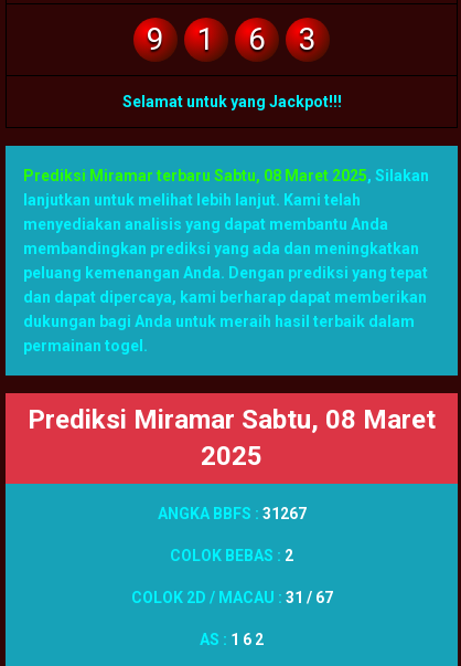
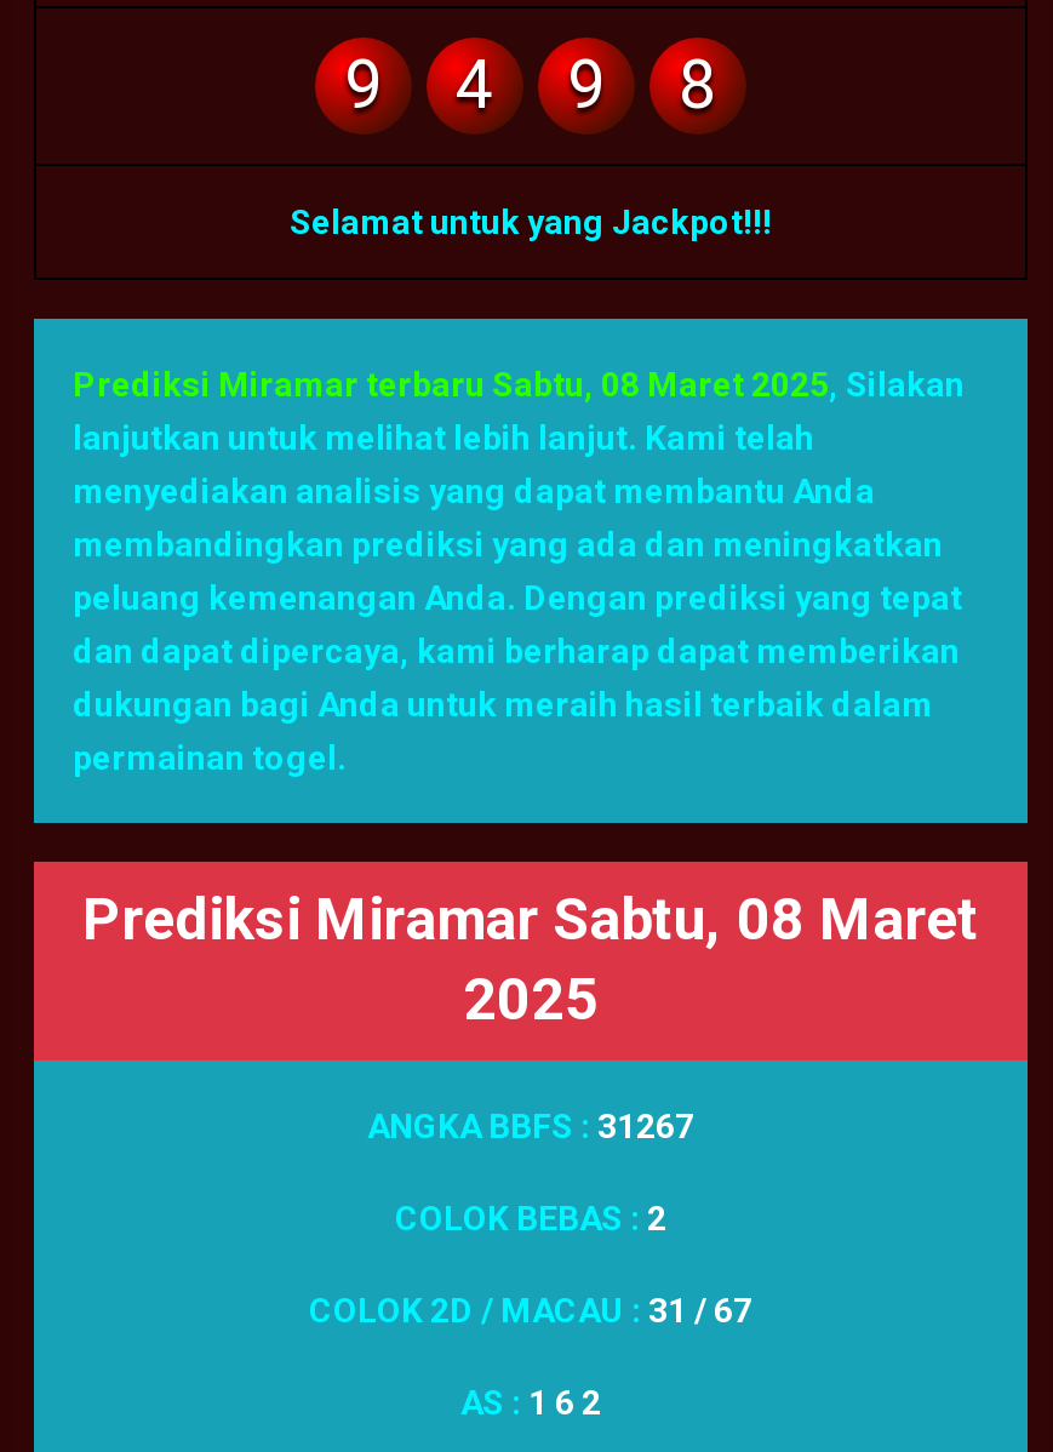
[197,21,215,58] 1 -> [456,46,494,126] 4
[248,21,266,58] 6 -> [567,46,606,126] 9
[299,21,317,58] 3 -> [679,46,717,126] 8

